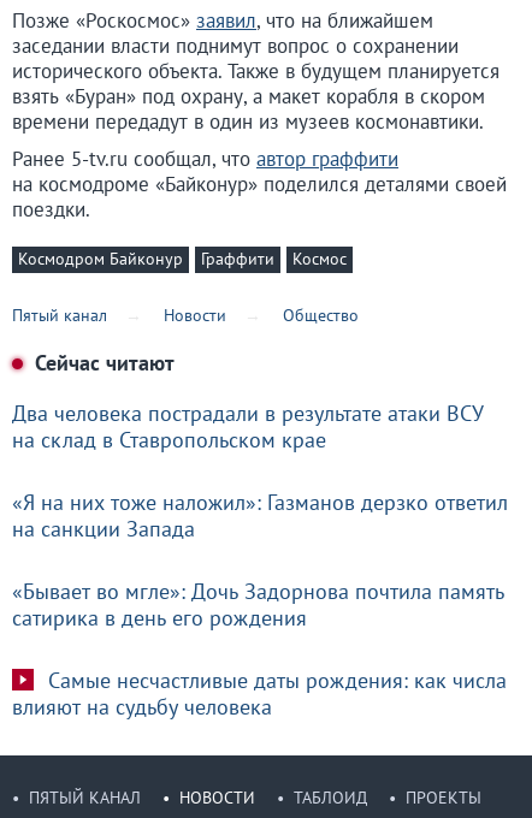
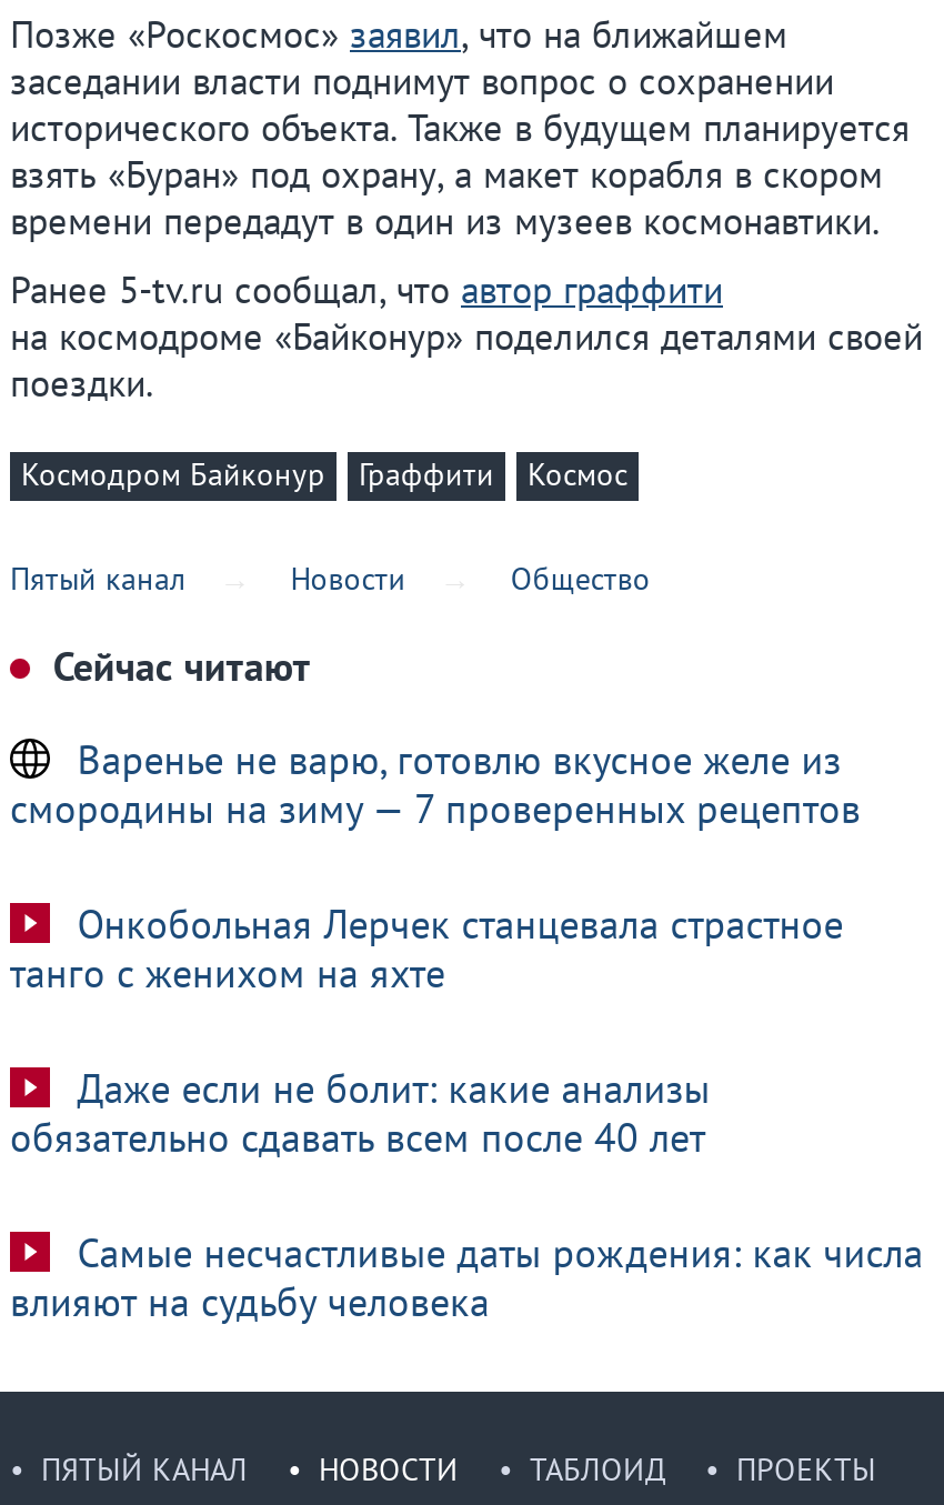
[12,399,484,453] Два человека пострадали в результате атаки ВСУ | на склад в Ставропольском крае -> [10,734,861,834] Варенье не варю, готовлю вкусное желе из | смородины на зиму — 7 проверенных рецептов
[12,488,508,542] «Я на них тоже наложил»: Газманов дерзко ответил | на санкции Запада -> [10,898,843,998] Онкобольная Лерчек станцевала страстное | танго с женихом на яхте
[12,577,504,631] «Бывает во мгле»: Дочь Задорнова почтила память | сатирика в день его рождения -> [10,1062,710,1162] Даже если не болит: какие анализы | обязательно сдавать всем после 40 лет

